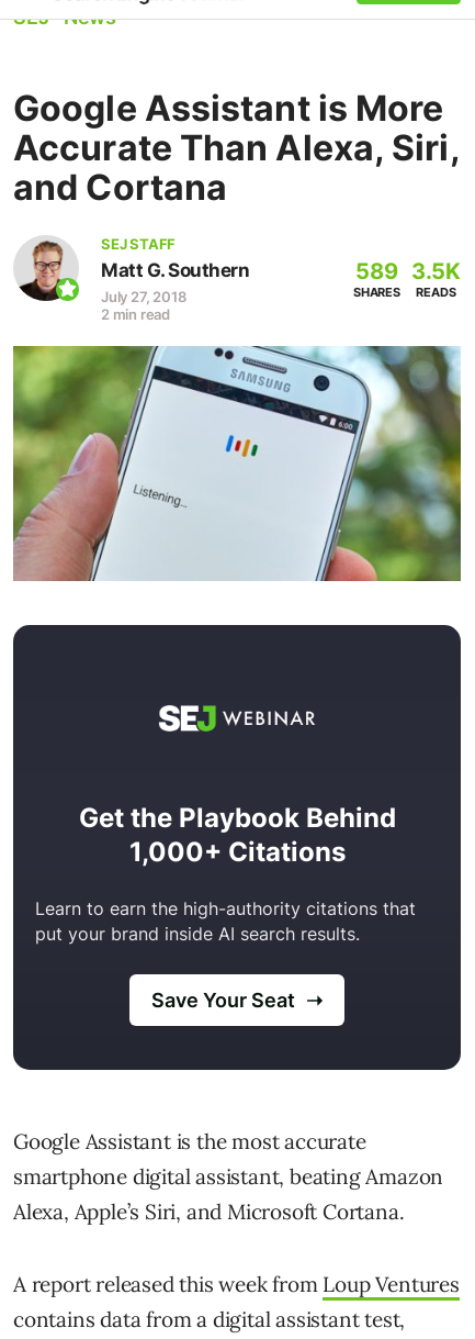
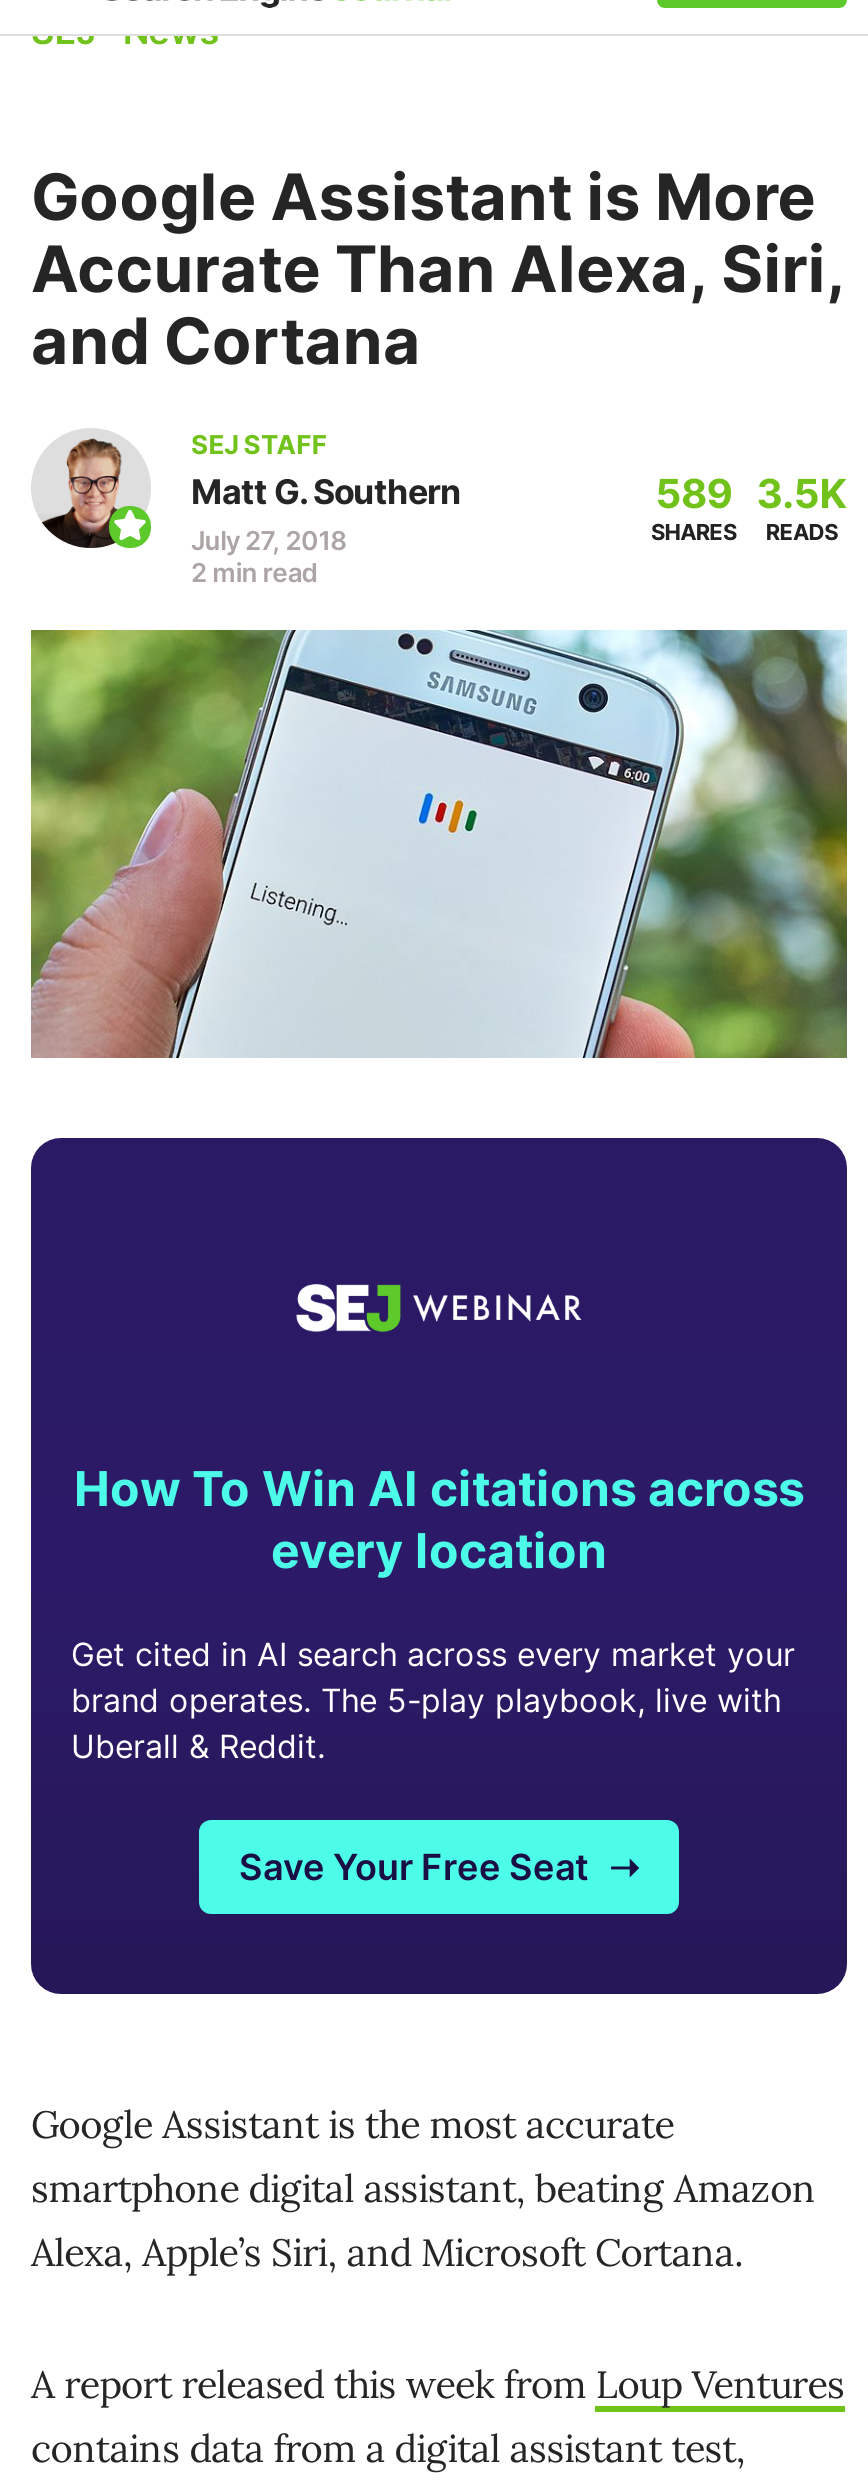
[13,625,461,1071] [image] -> [31,1138,847,1996] [image]

